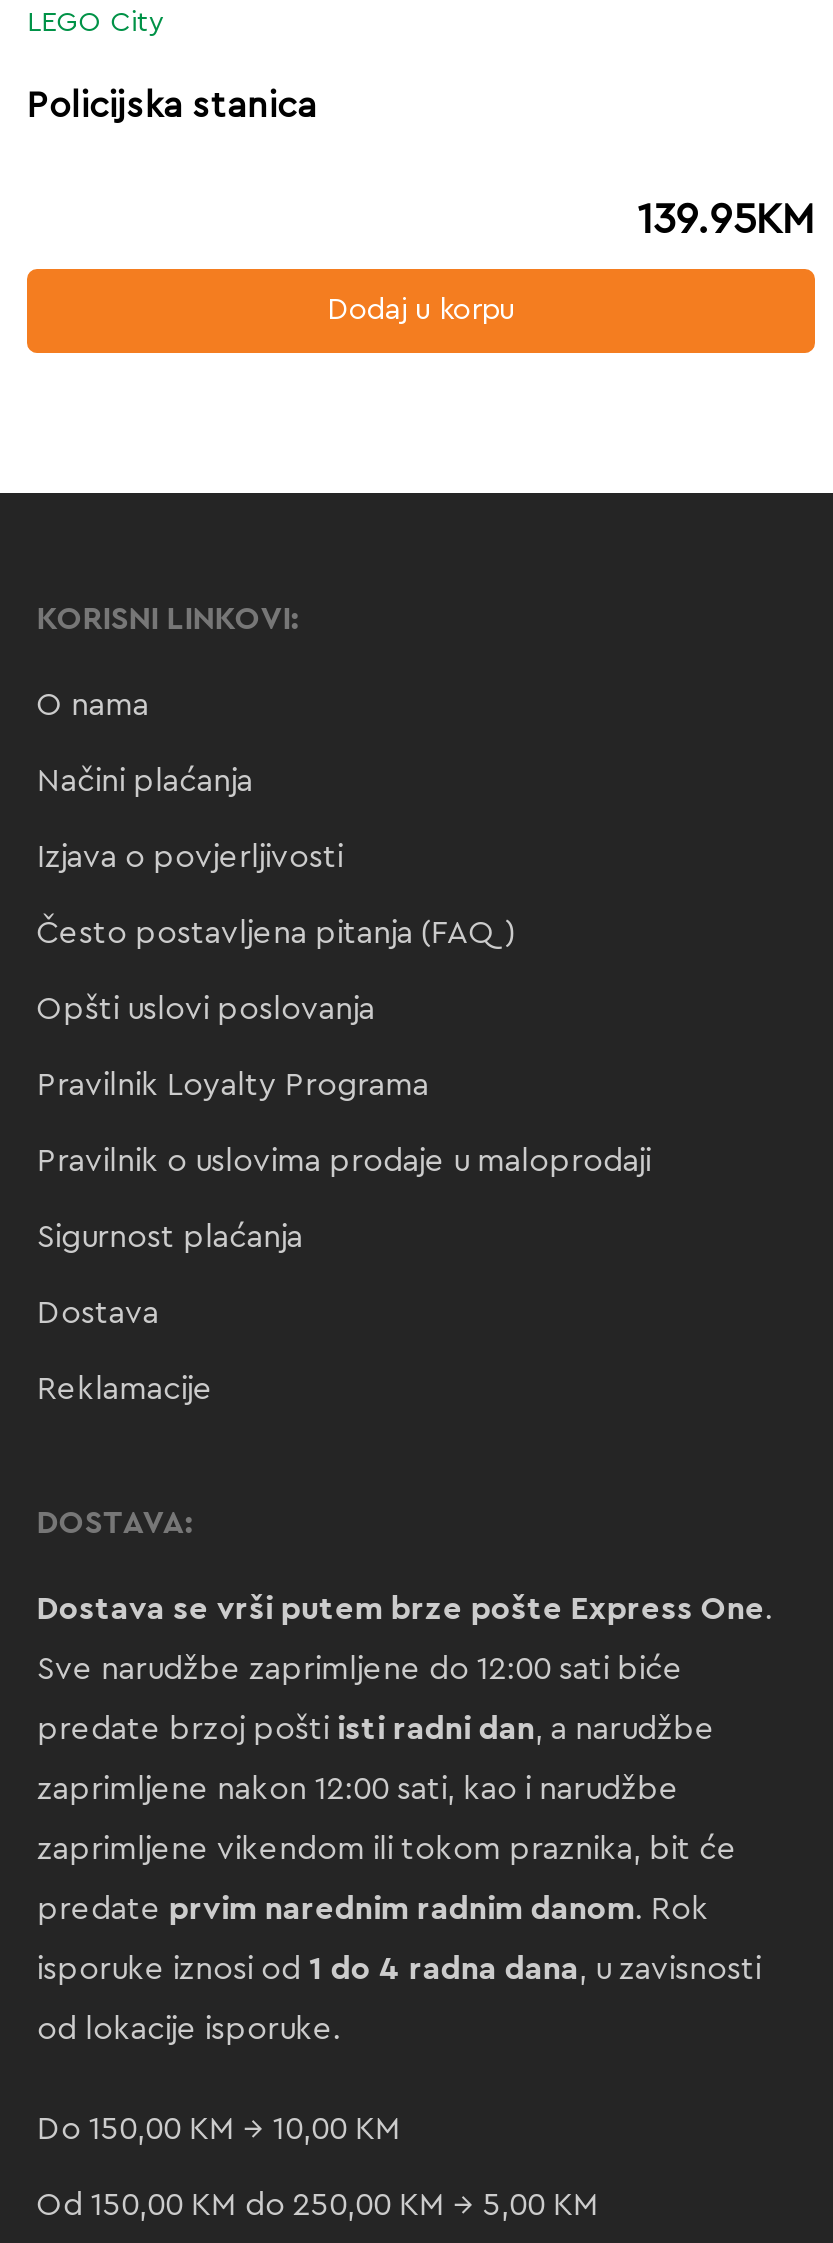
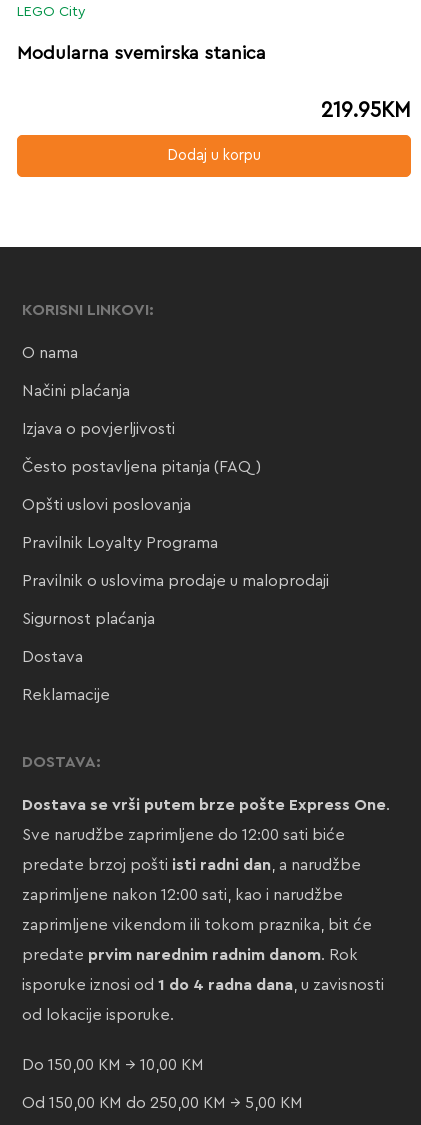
[27,88,317,124] Policijska stanica -> [17,44,266,62] Modularna svemirska stanica
[637,200,815,242] 139.95KM -> [321,100,411,121] 219.95KM

